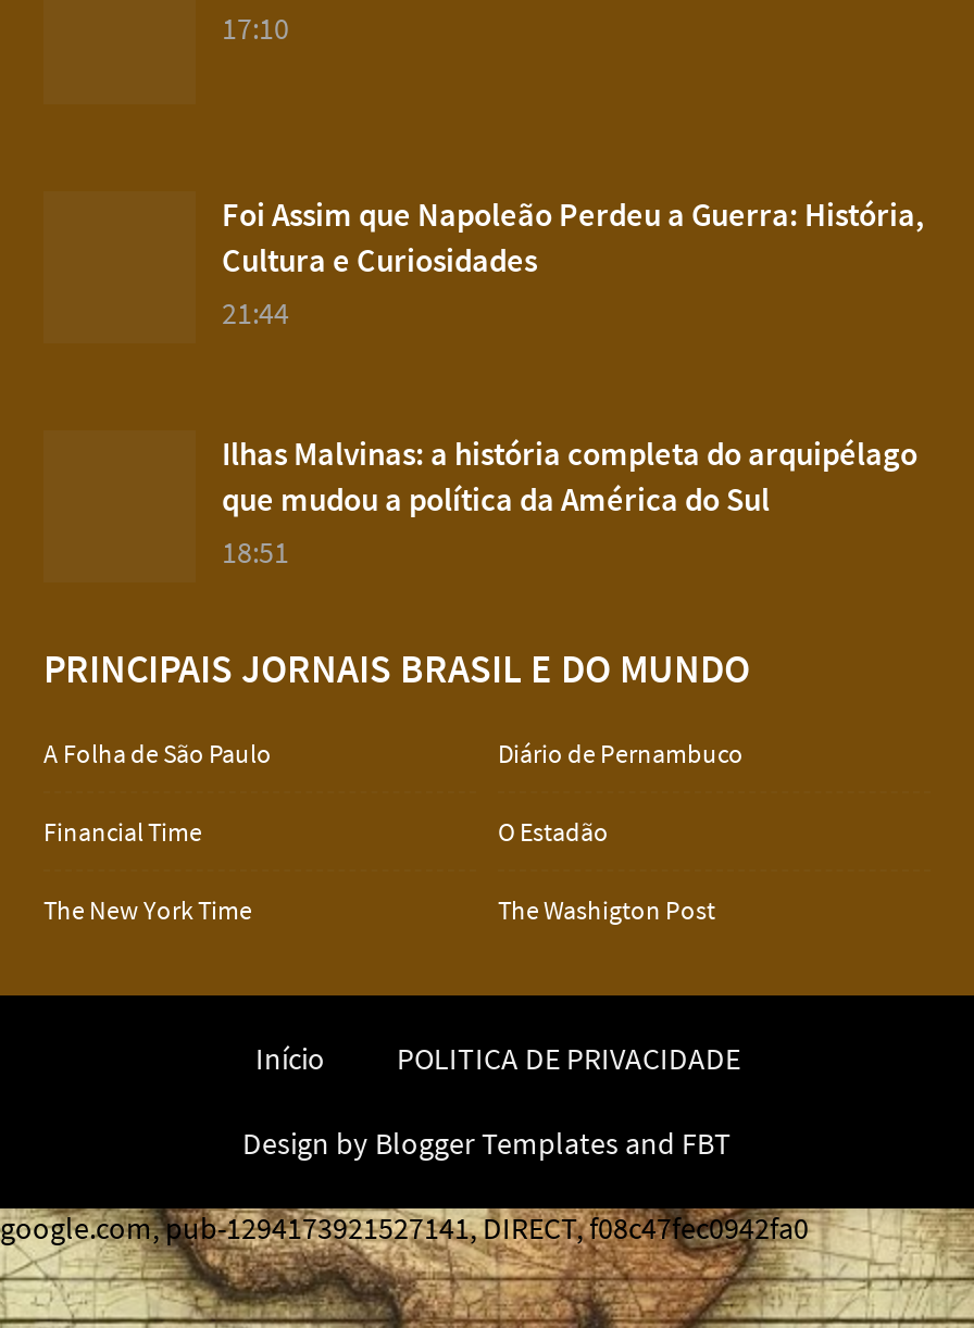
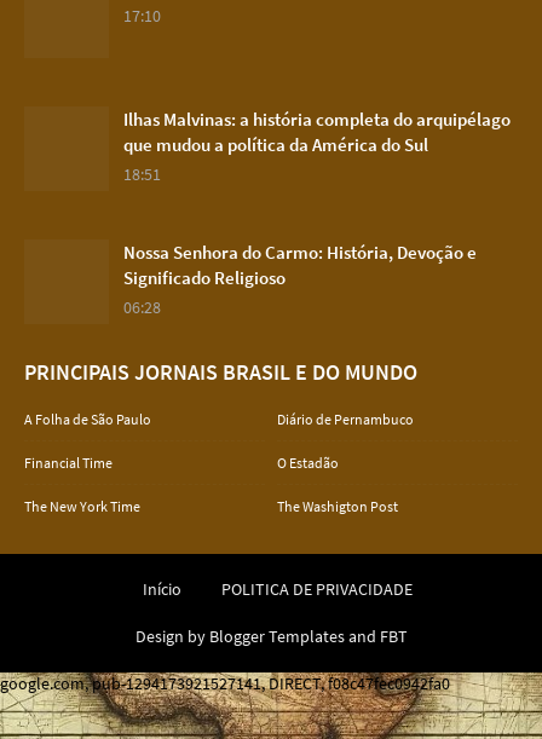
[222,193,924,333] Foi Assim que Napoleão Perdeu a Guerra: História, | Cultura e Curiosidades | 21:44 -> none
moved [222,433,917,572] -> [123,108,511,185]: Ilhas Malvinas: a história completa do arquipélago | que mudou a política da América do Sul | 18:51
none -> [123,241,477,318] Nossa Senhora do Carmo: História, Devoção e | Significado Religioso | 06:28

